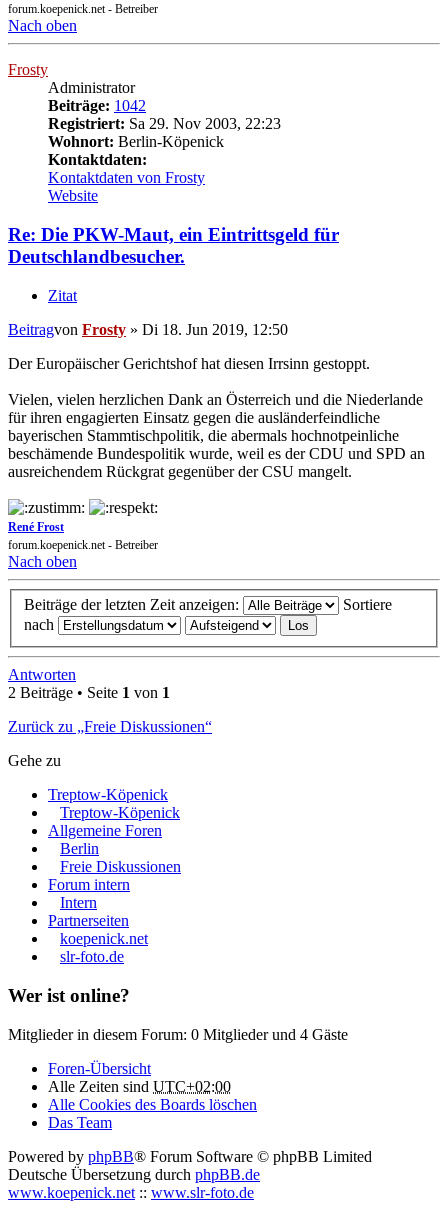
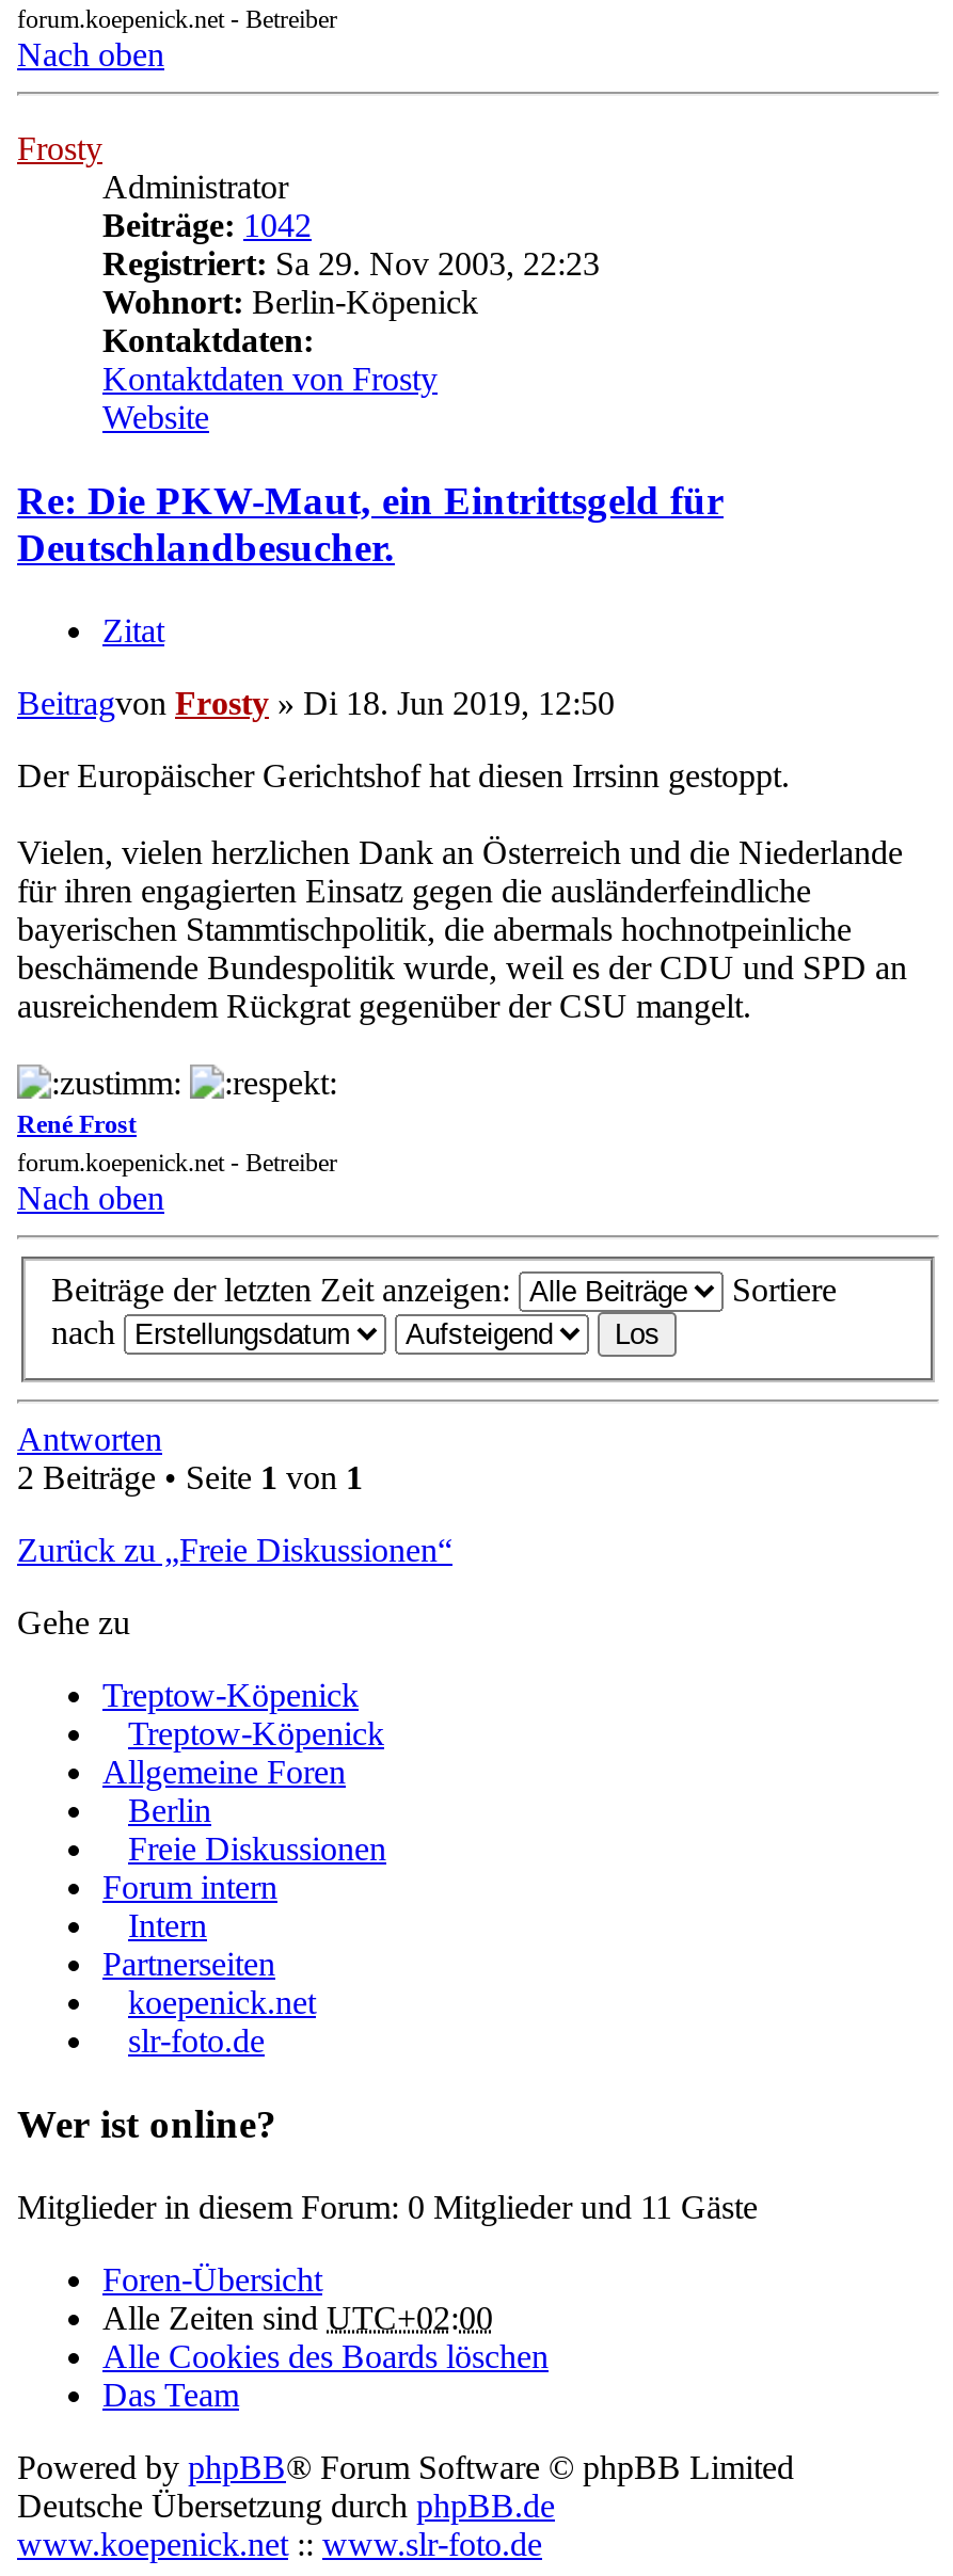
[8,1026,348,1043] Mitglieder in diesem Forum: 0 Mitglieder und 4 Gäste -> [17,2188,758,2225] Mitglieder in diesem Forum: 0 Mitglieder und 11 Gäste

